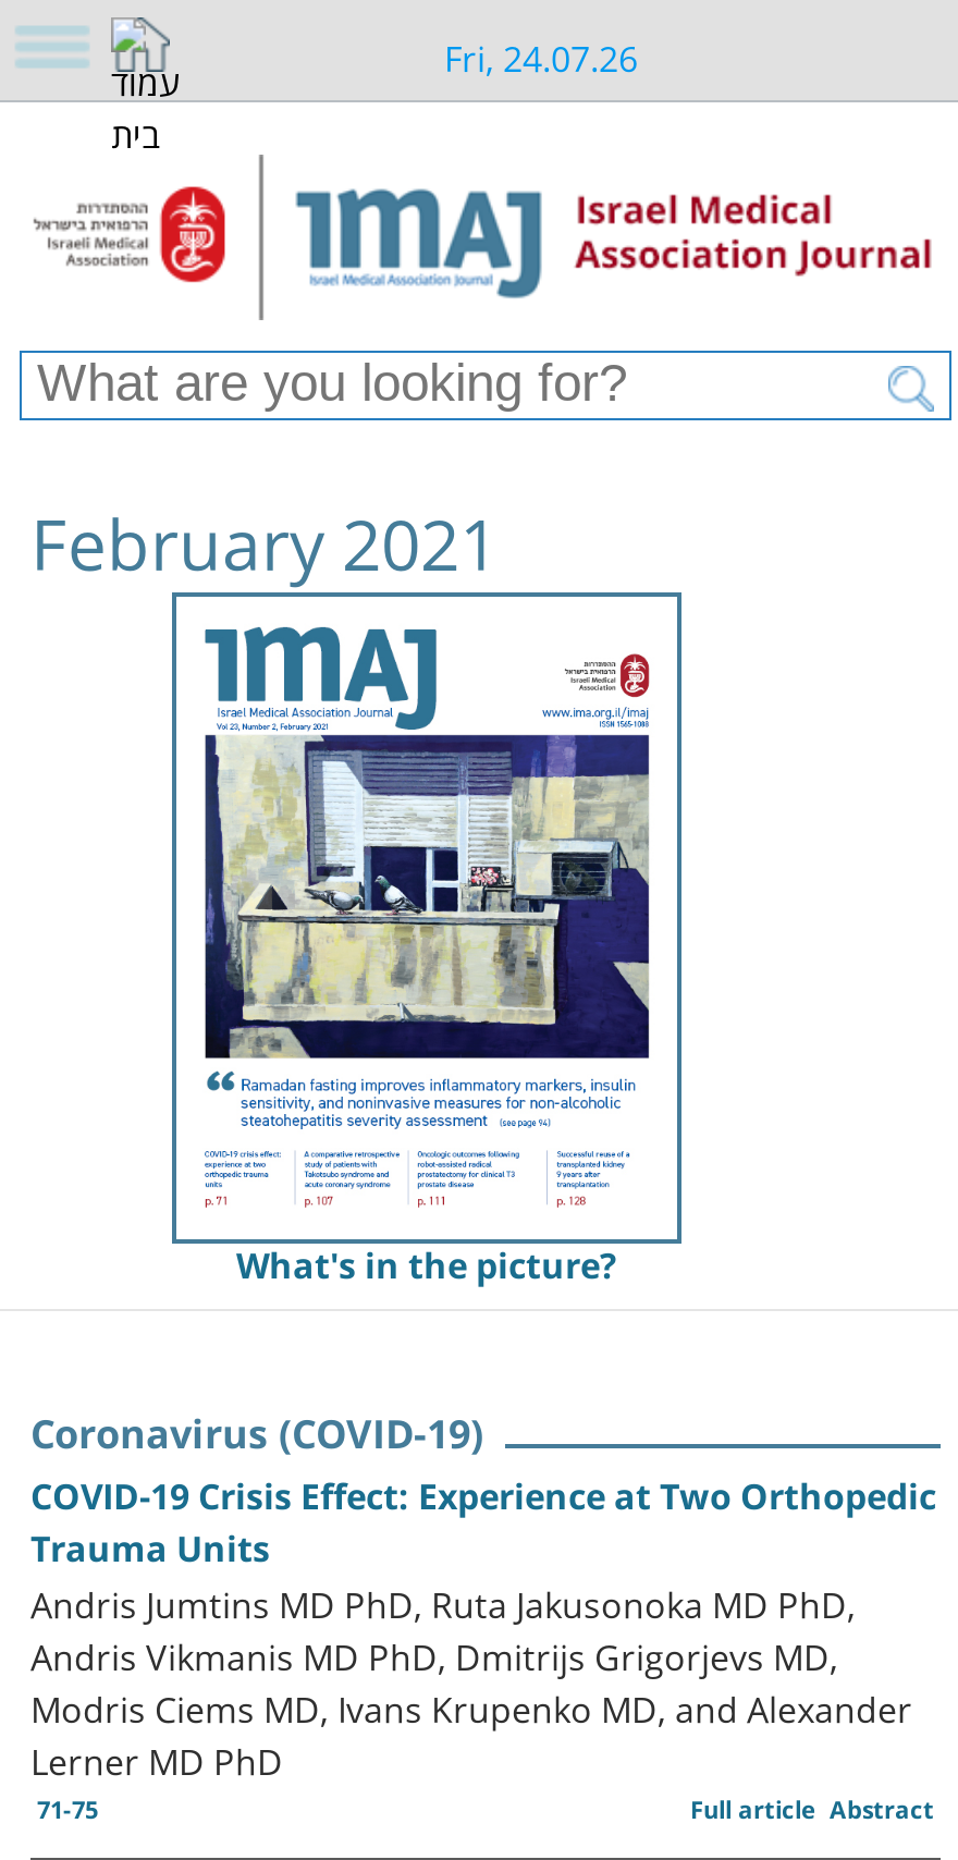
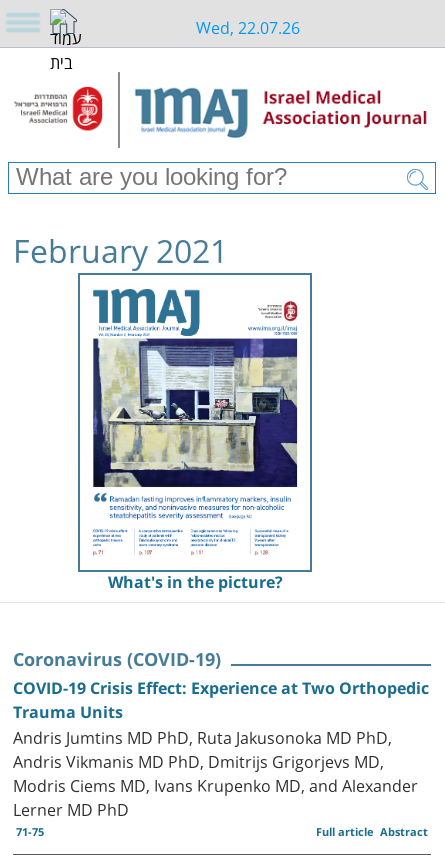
[444,17,638,89] Fri, 24.07.26 -> [195,9,299,42] Wed, 22.07.26

